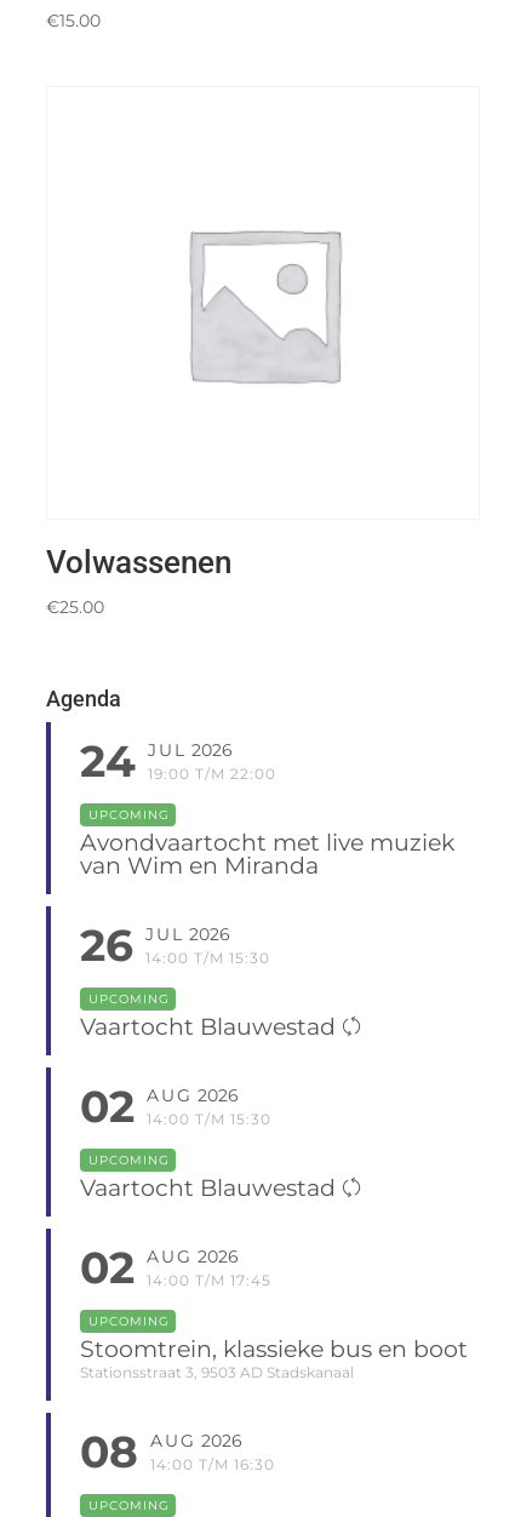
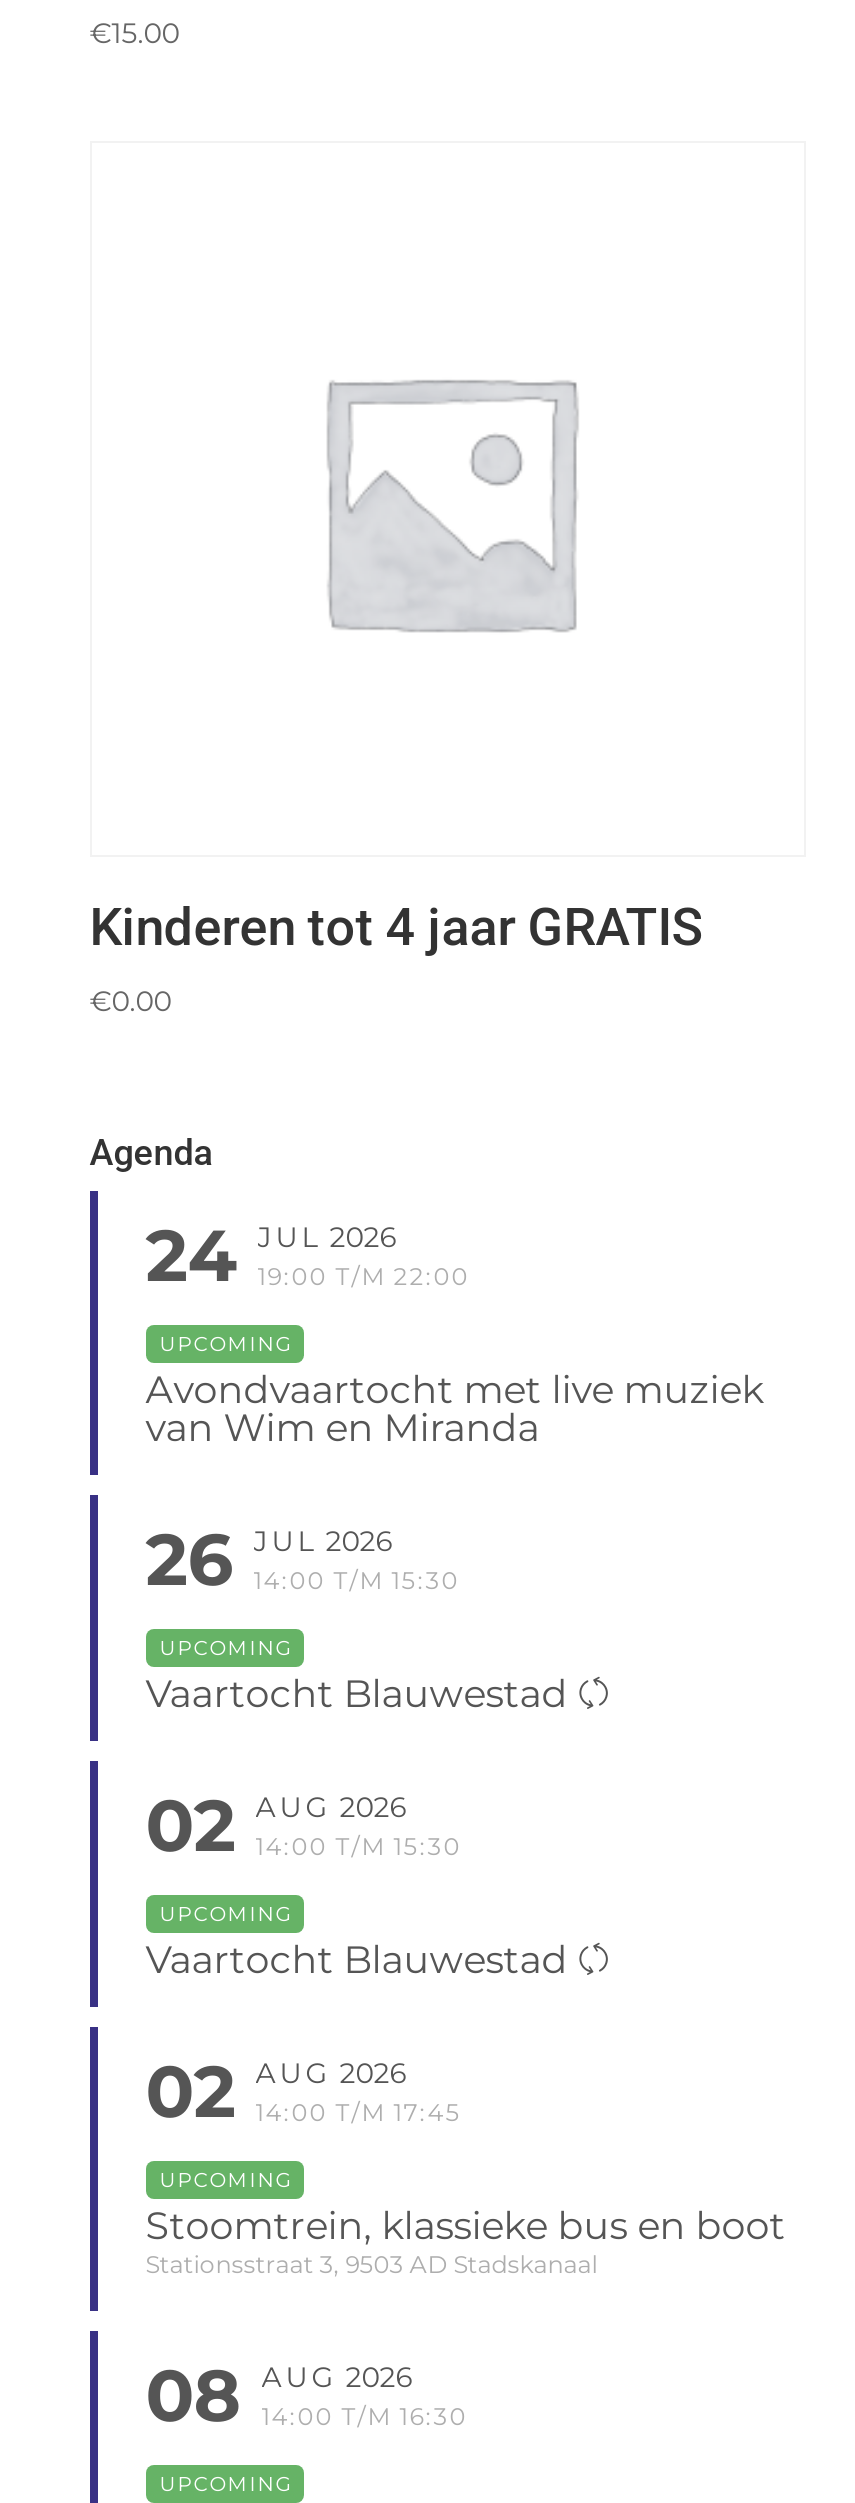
[46,544,231,618] Volwassenen | €25.00 -> [90,897,704,1019] Kinderen tot 4 jaar GRATIS | €0.00

